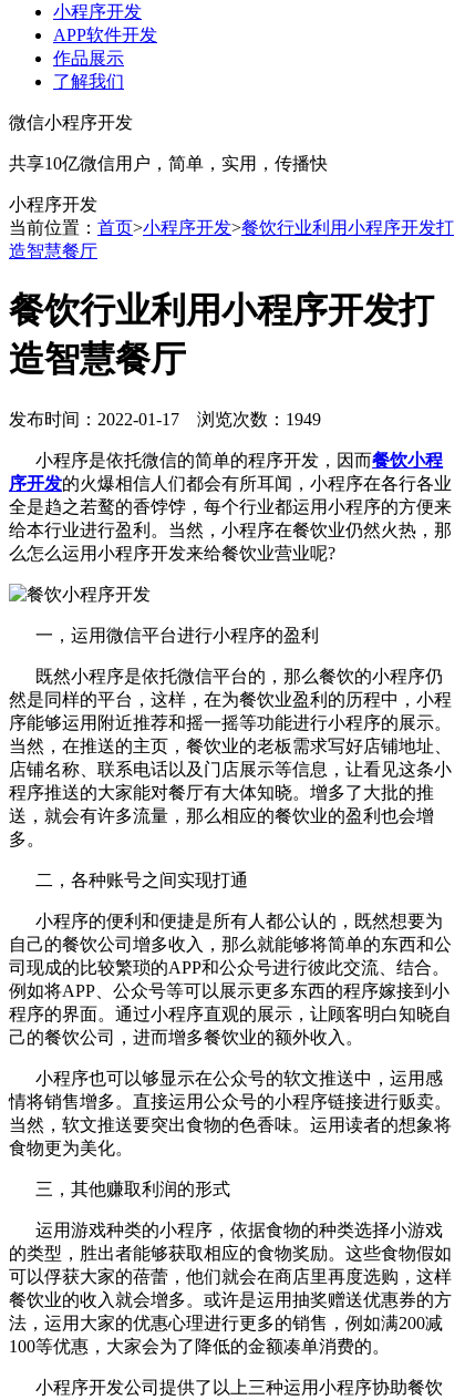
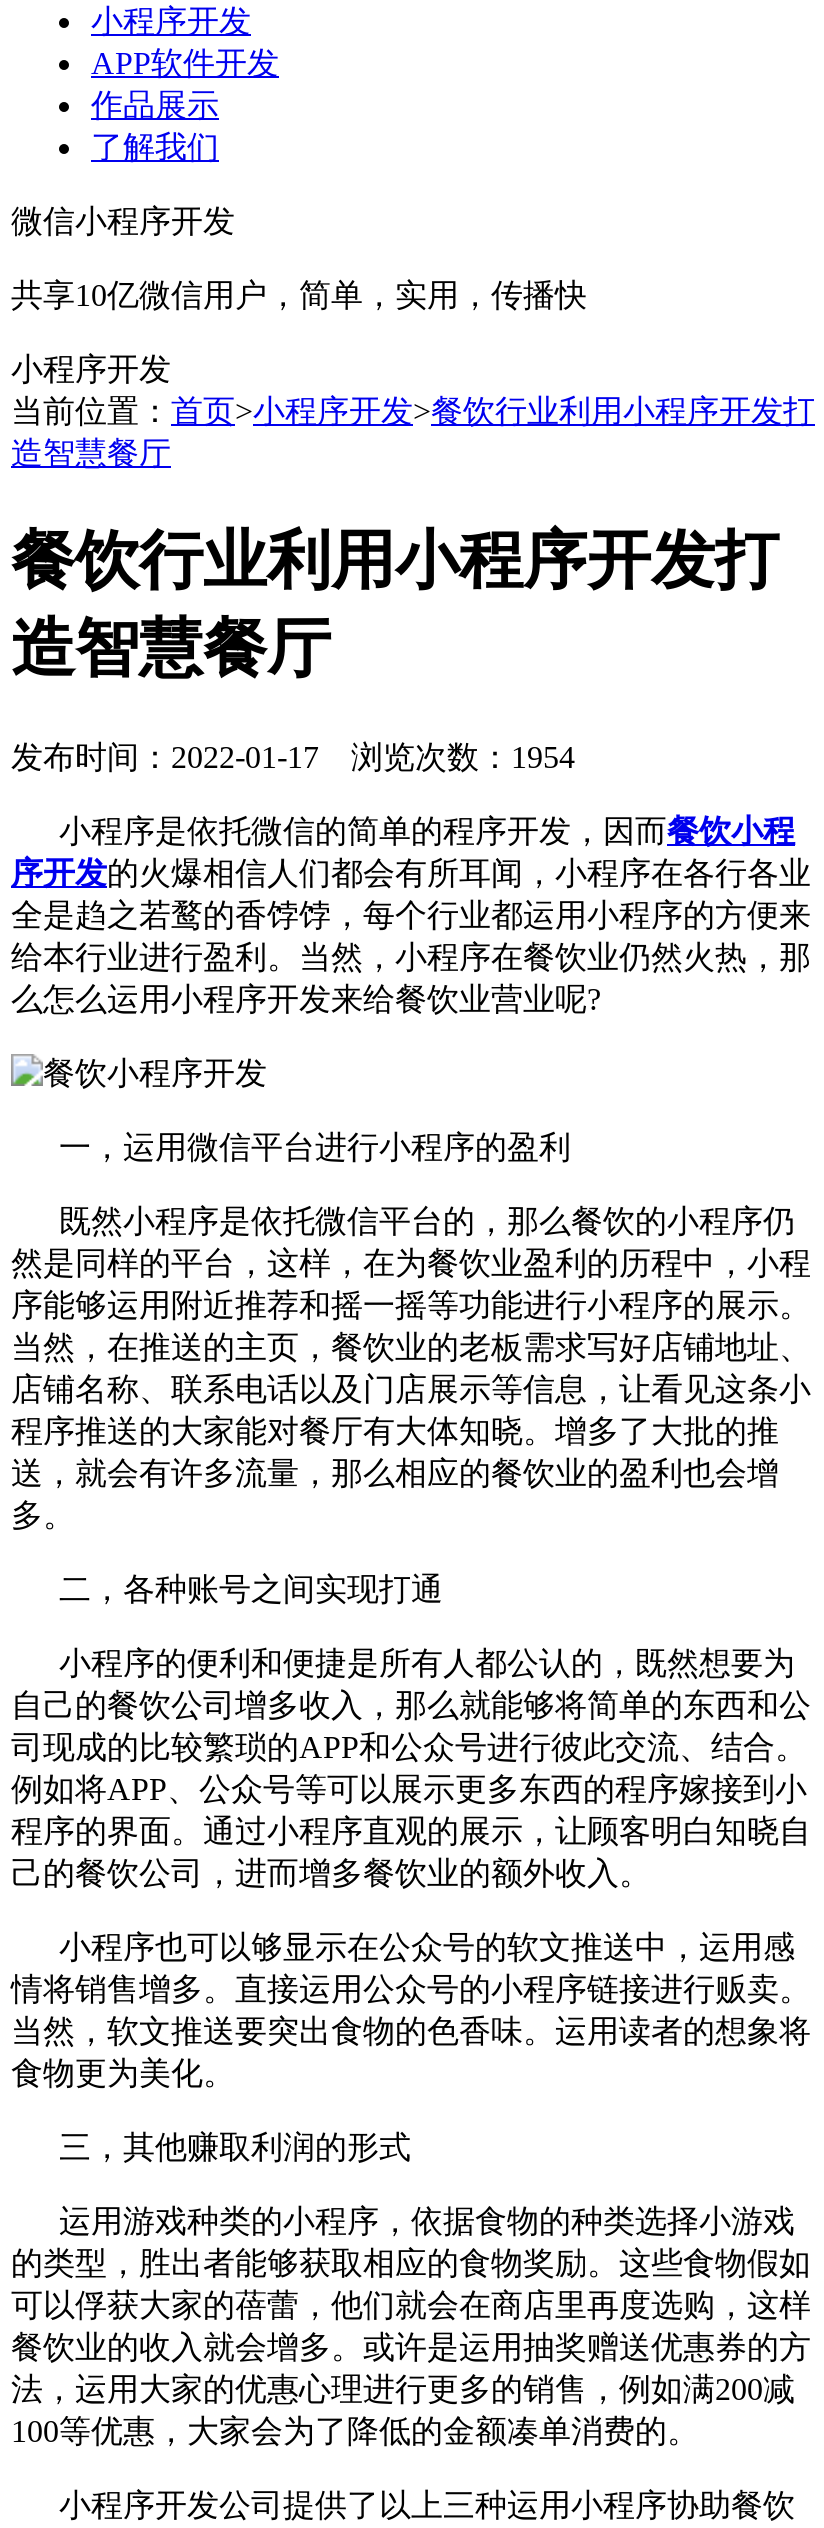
[9,410,321,429] 发布时间：2022-01-17 浏览次数：1949 -> [11,740,575,774] 发布时间：2022-01-17 浏览次数：1954

